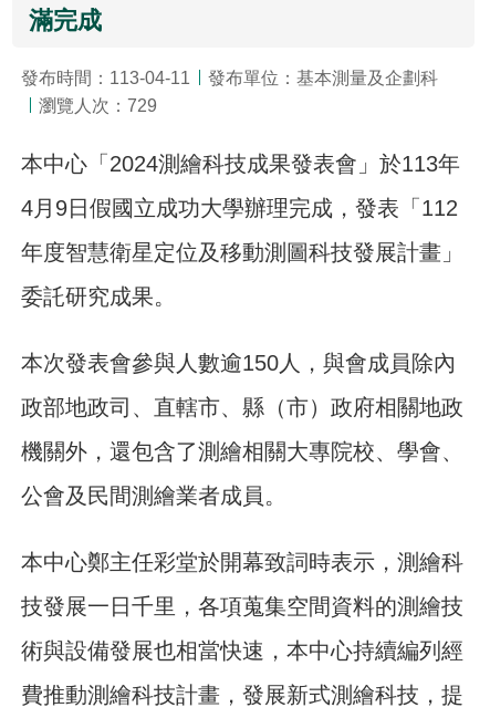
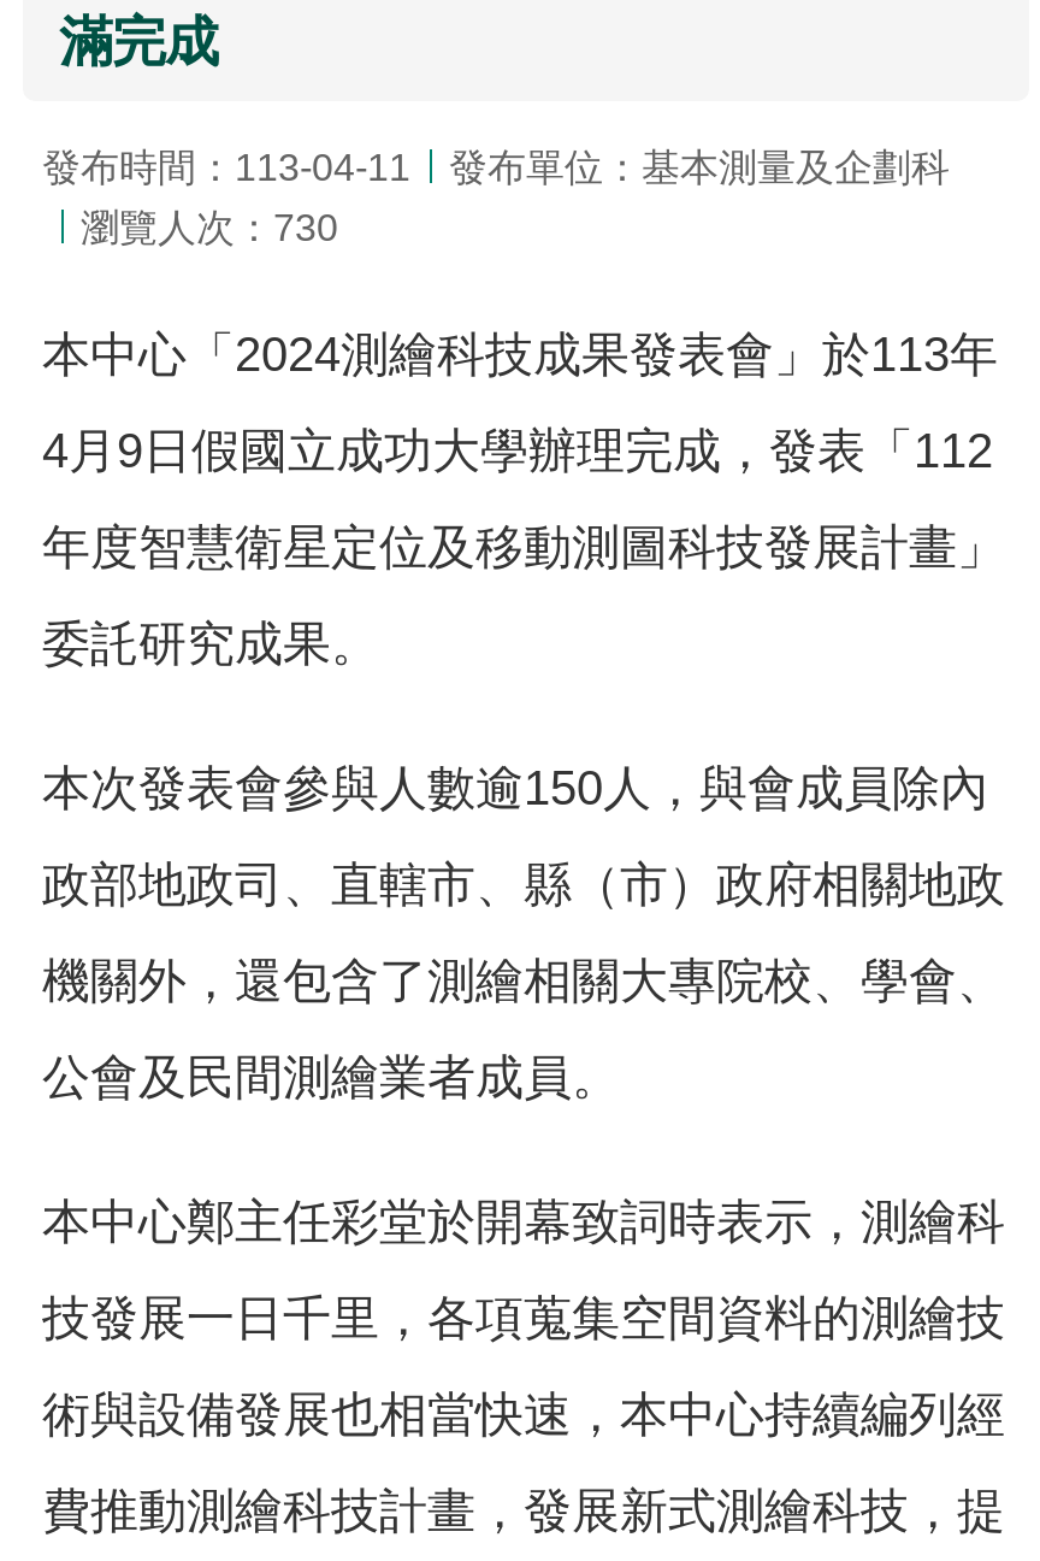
[39,96,157,115] 瀏覽人次：729 -> [81,207,338,248] 瀏覽人次：730

